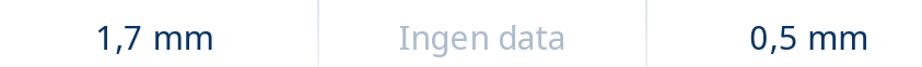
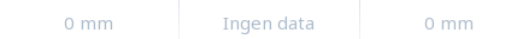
[96,16,214,59] 1,7 mm -> [64,11,114,35] 0 mm
[750,16,868,59] 0,5 mm -> [425,11,474,35] 0 mm

